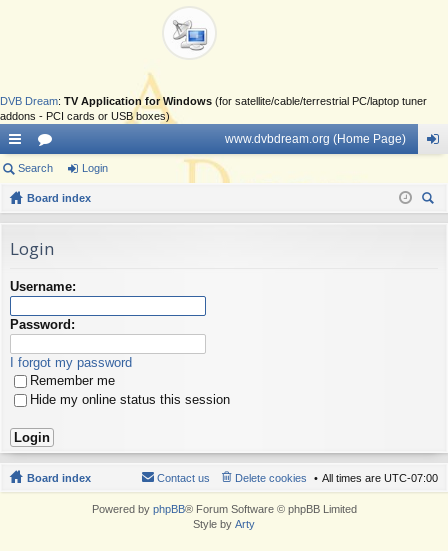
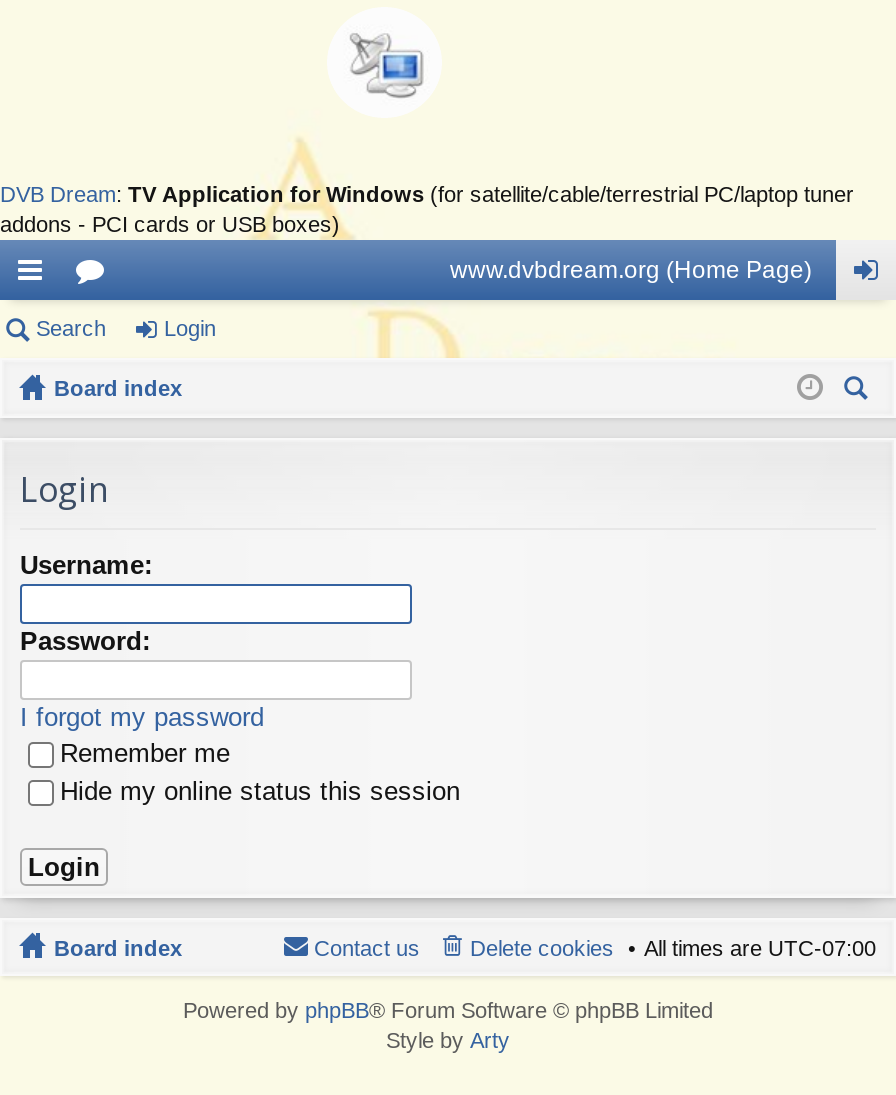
[176,23,218,60] [image] -> [354,36,424,100] [image]

